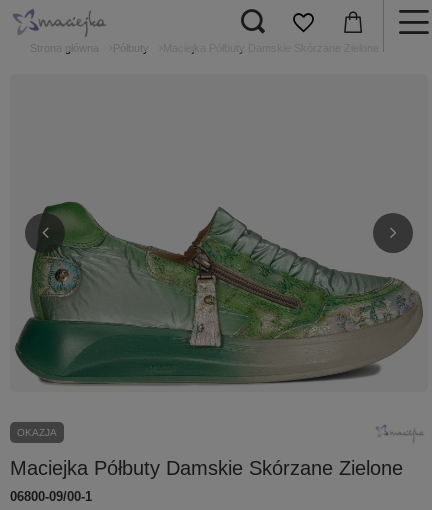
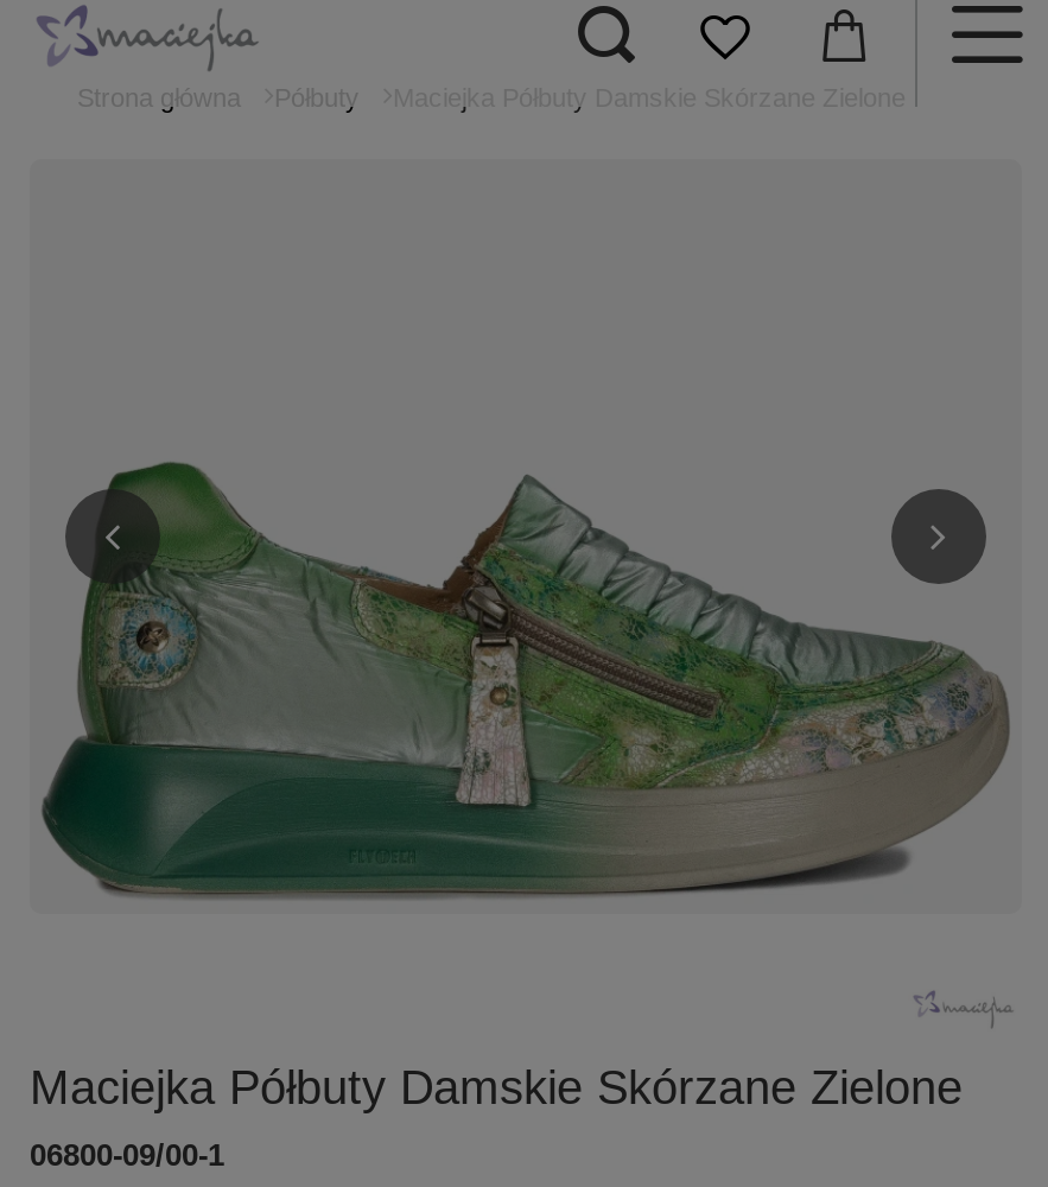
[17,427,57,438] OKAZJA -> none

